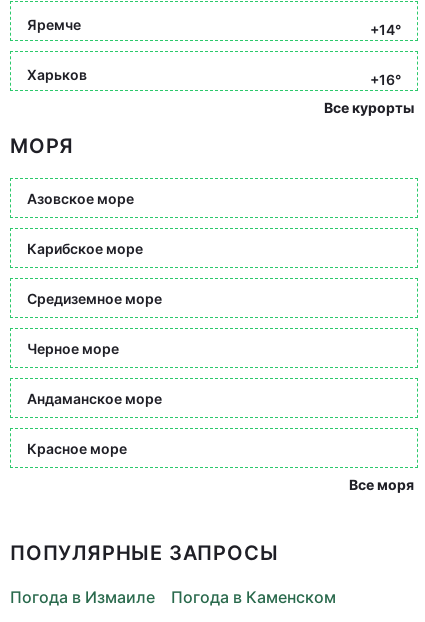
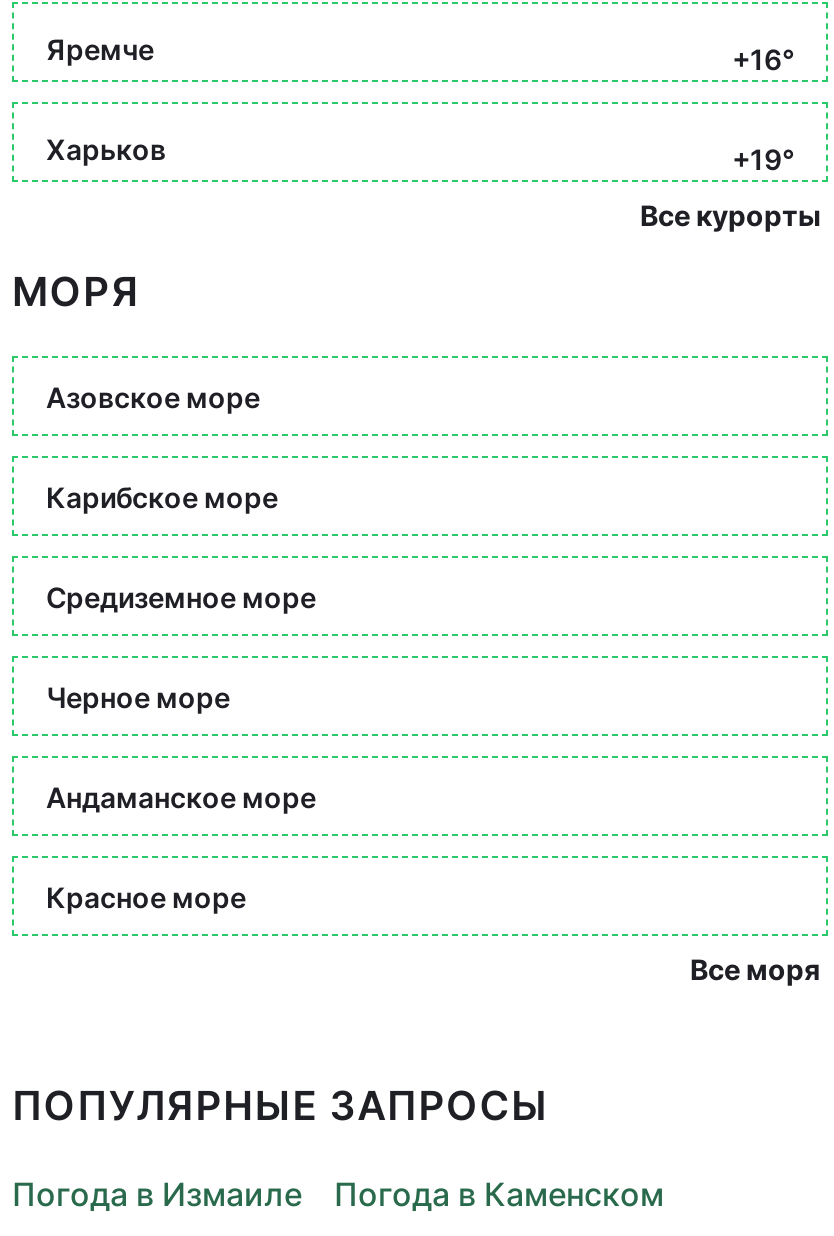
[370,21,401,38] +14° -> [732,42,794,76] +16°
[370,71,401,88] +16° -> [732,142,794,176] +19°

